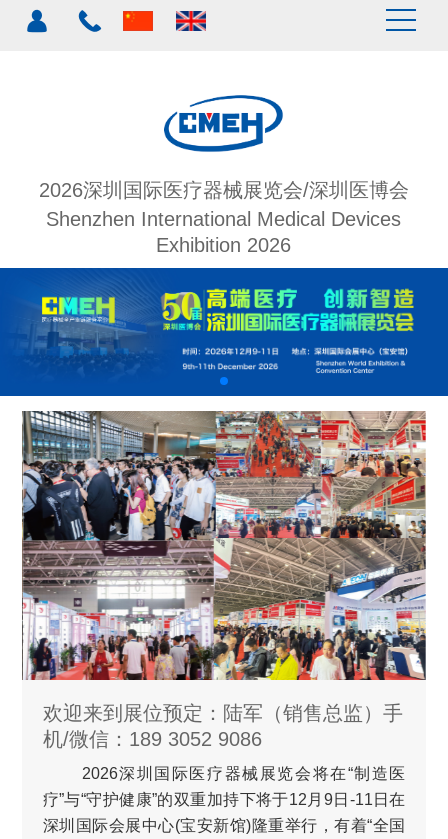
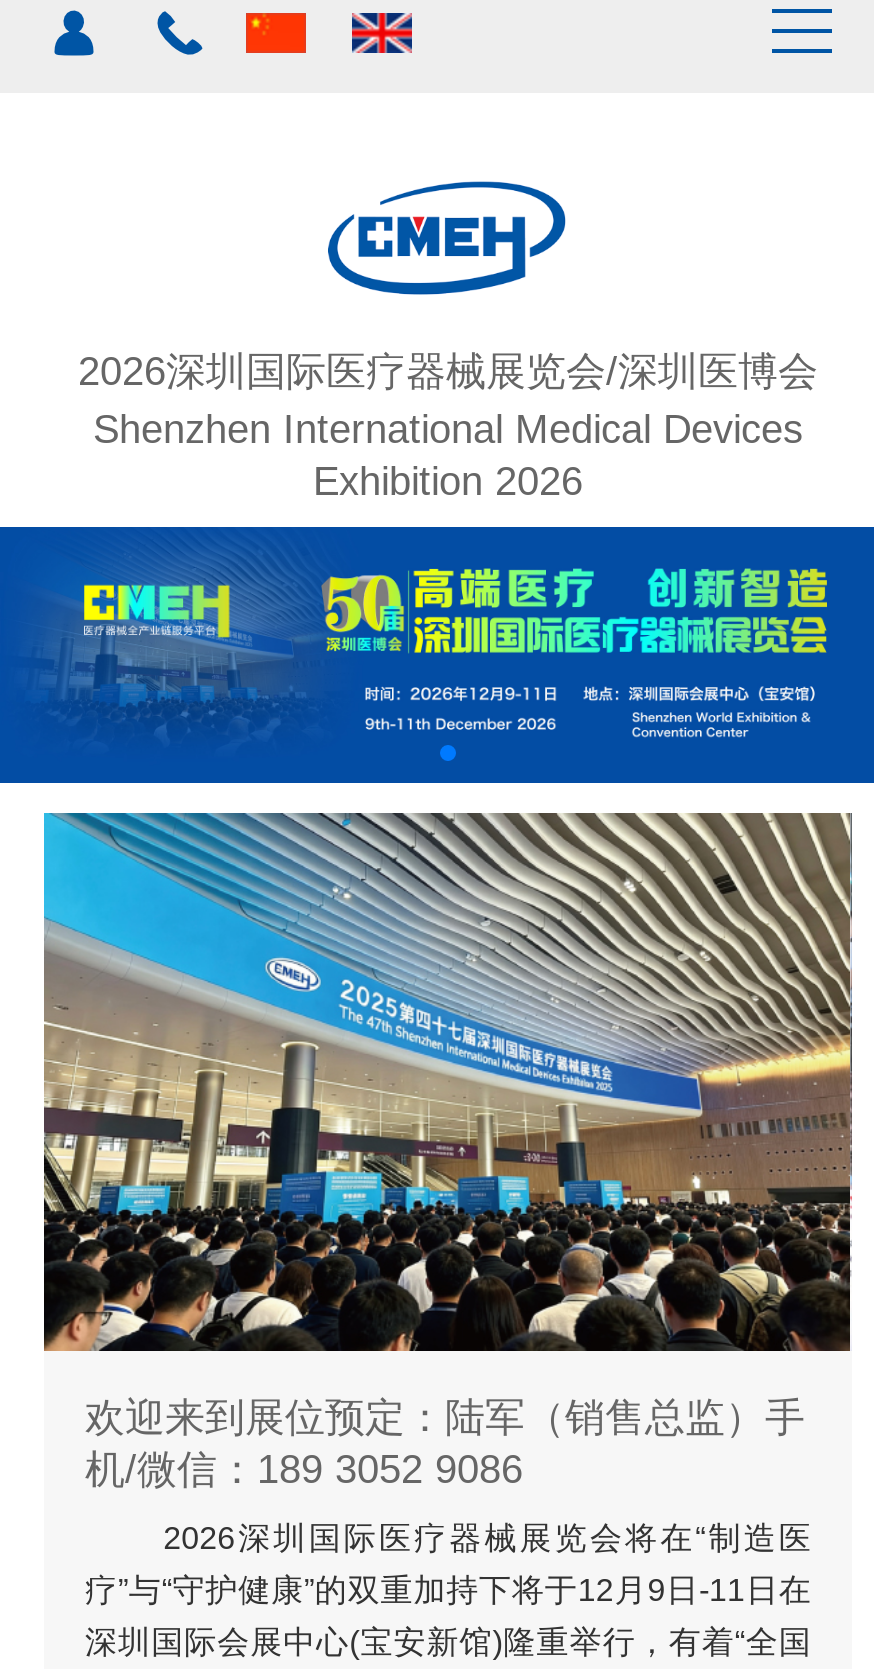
[21,410,427,681] [image] -> [42,811,854,1353] [image]

